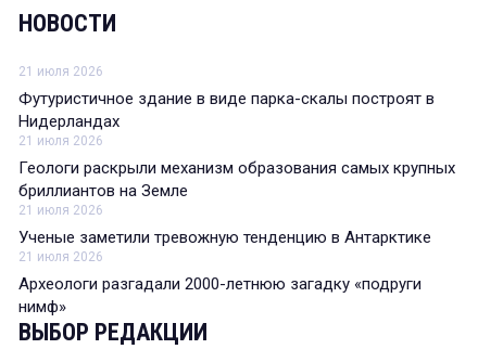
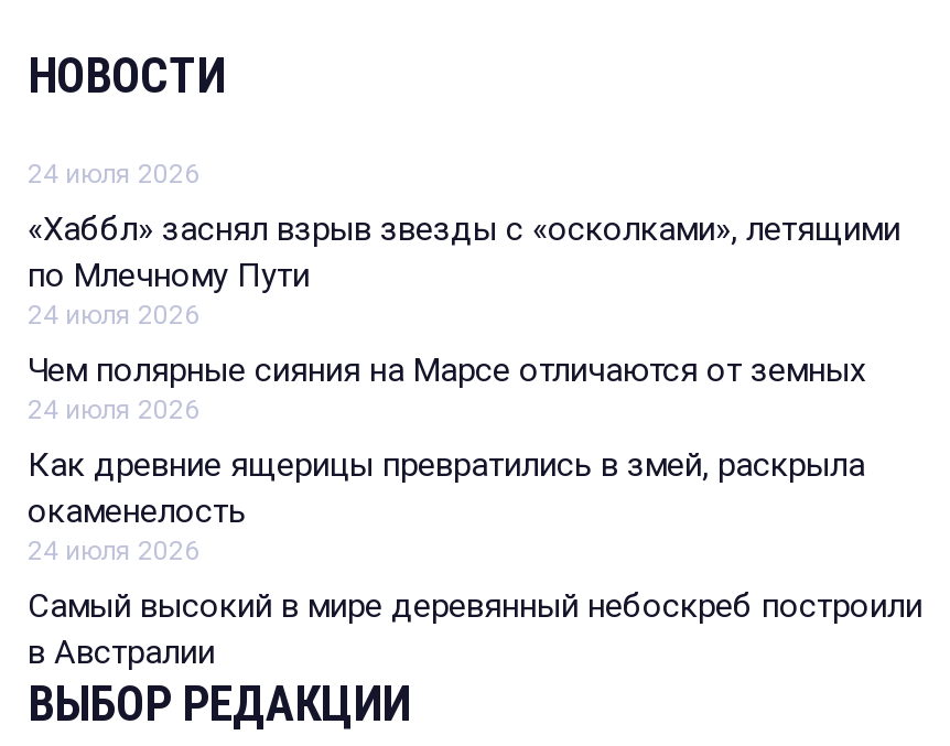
[18,63,103,79] 21 июля 2026 -> [28,158,199,188] 24 июля 2026
[18,88,435,148] Футуристичное здание в виде парка-скалы построят в | Нидерландах | 21 июля 2026 -> [28,208,900,329] «Хаббл» заснял взрыв звезды с «осколками», летящими | по Млечному Пути | 24 июля 2026
[18,158,455,217] Геологи раскрыли механизм образования самых крупных | бриллиантов на Земле | 21 июля 2026 -> [28,349,865,424] Чем полярные сияния на Марсе отличаются от земных | 24 июля 2026
[18,227,431,264] Ученые заметили тревожную тенденцию в Антарктике | 21 июля 2026 -> [28,444,865,565] Как древние ящерицы превратились в змей, раскрыла | окаменелость | 24 июля 2026
[18,274,422,316] Археологи разгадали 2000-летнюю загадку «подруги | нимф» -> [28,585,922,671] Самый высокий в мире деревянный небоскреб построили | в Австралии

